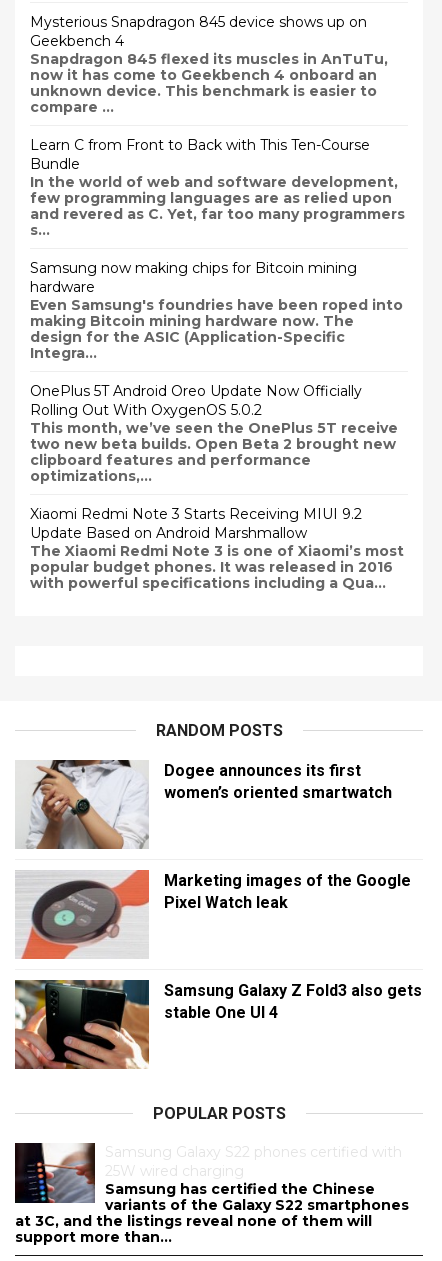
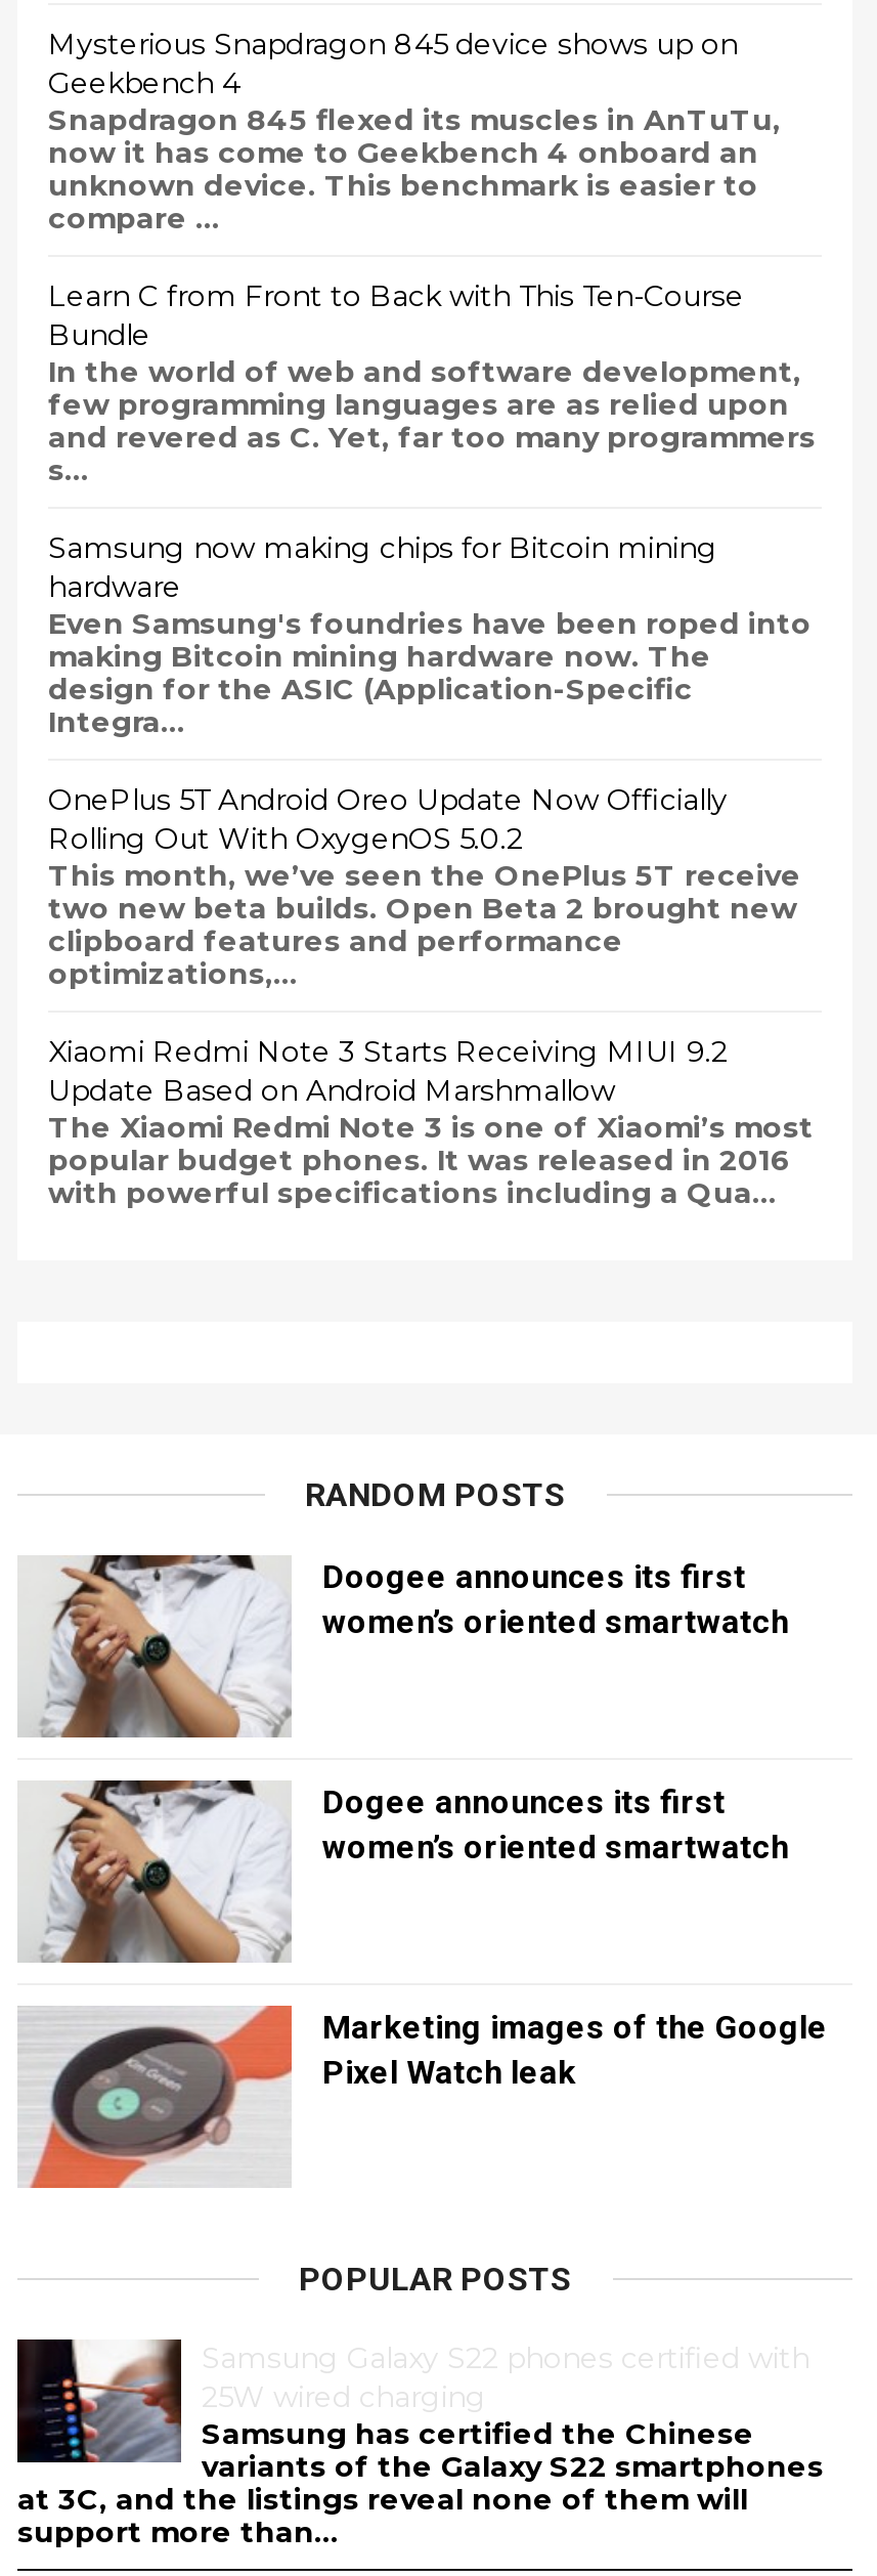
none -> [322,1557,789,1641] Doogee announces its first | women’s oriented smartwatch
moved [20,758,411,912] -> [28,1776,828,2092]: [image] | Dogee announces its first | women’s oriented smartwatch | Marketing images of the Google | Pixel Watch leak
moved [15,869,148,959] -> [17,2004,290,2188]: [image]
[14,979,422,1070] [image] | Samsung Galaxy Z Fold3 also gets | stable One UI 4 -> none

